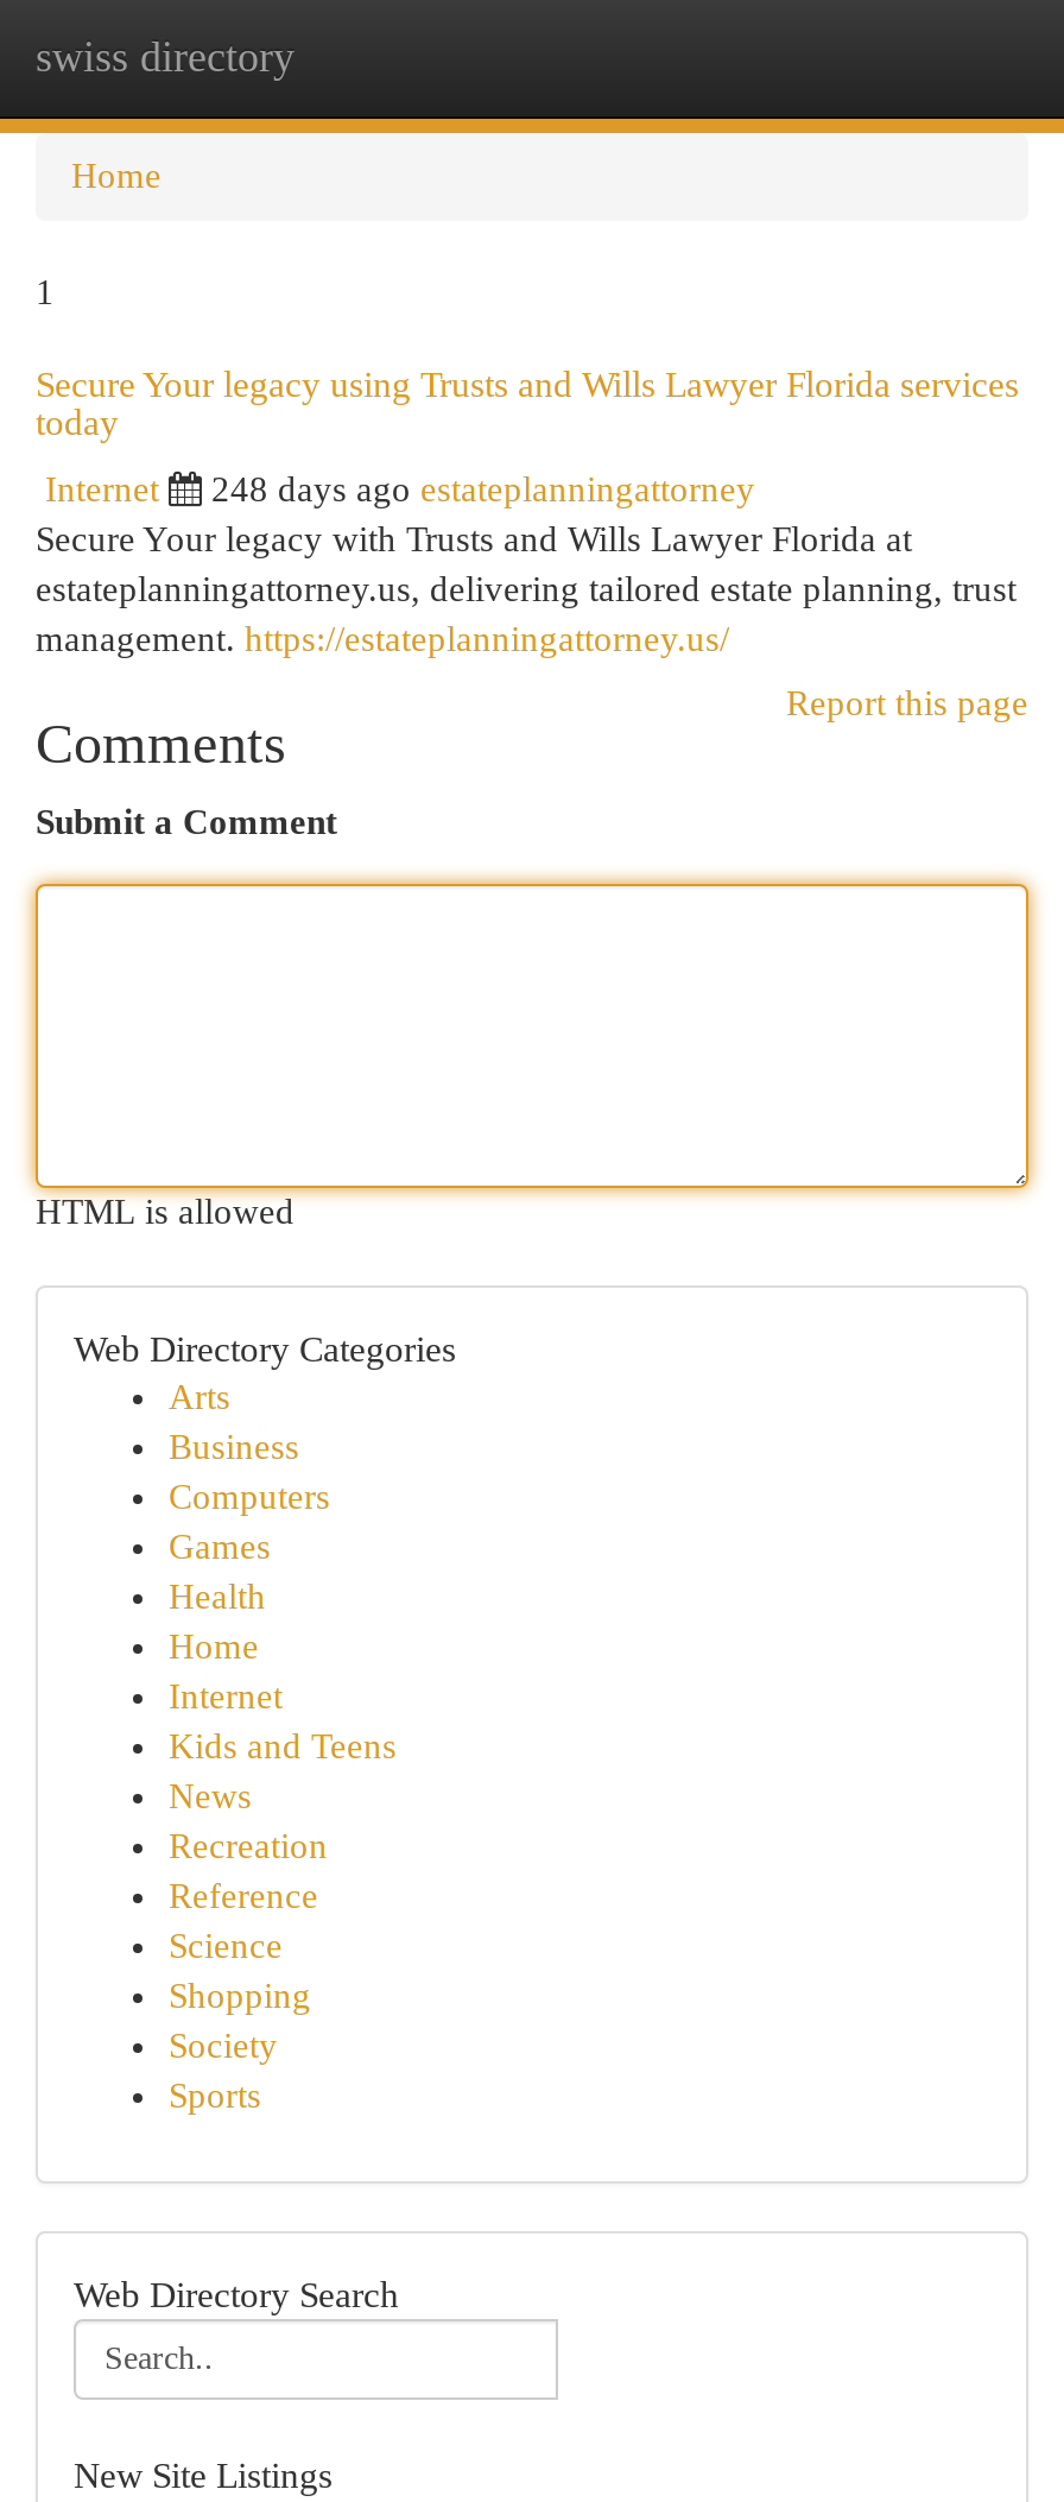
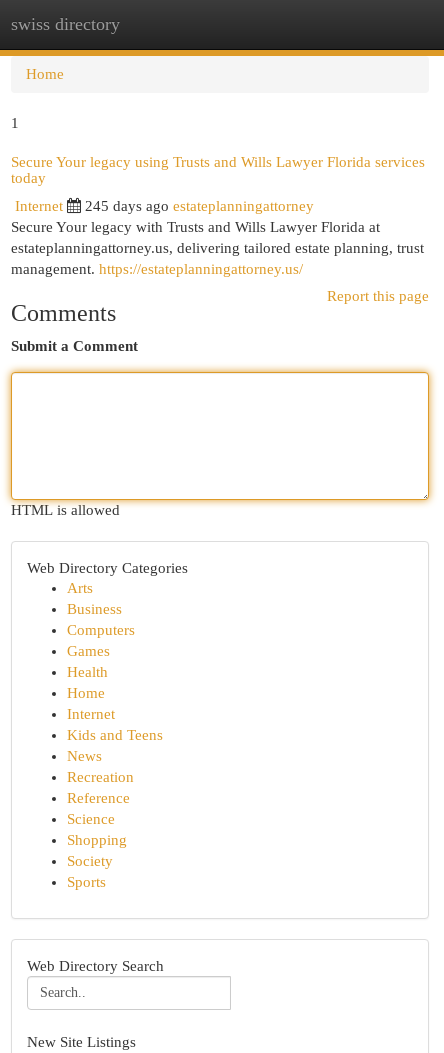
[211,470,755,508] 248 days ago estateplanningattorney -> [85,198,314,214] 245 days ago estateplanningattorney

